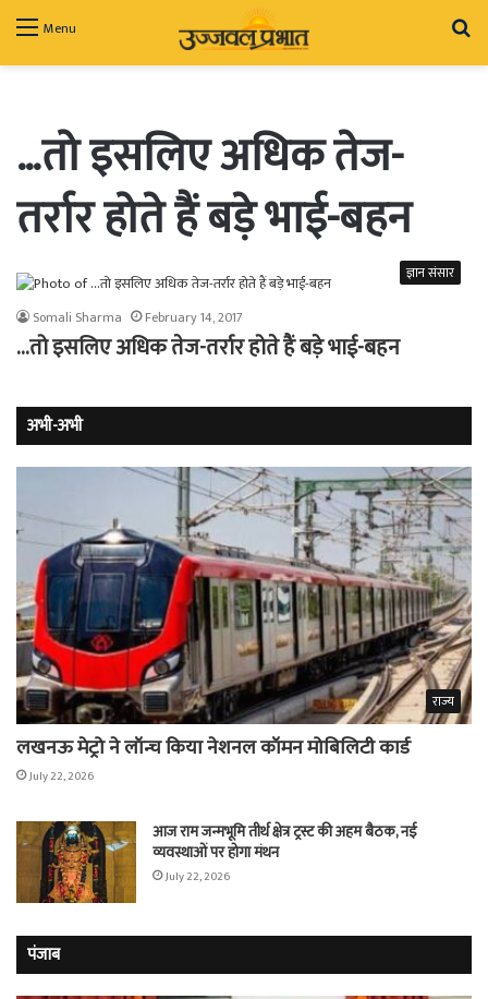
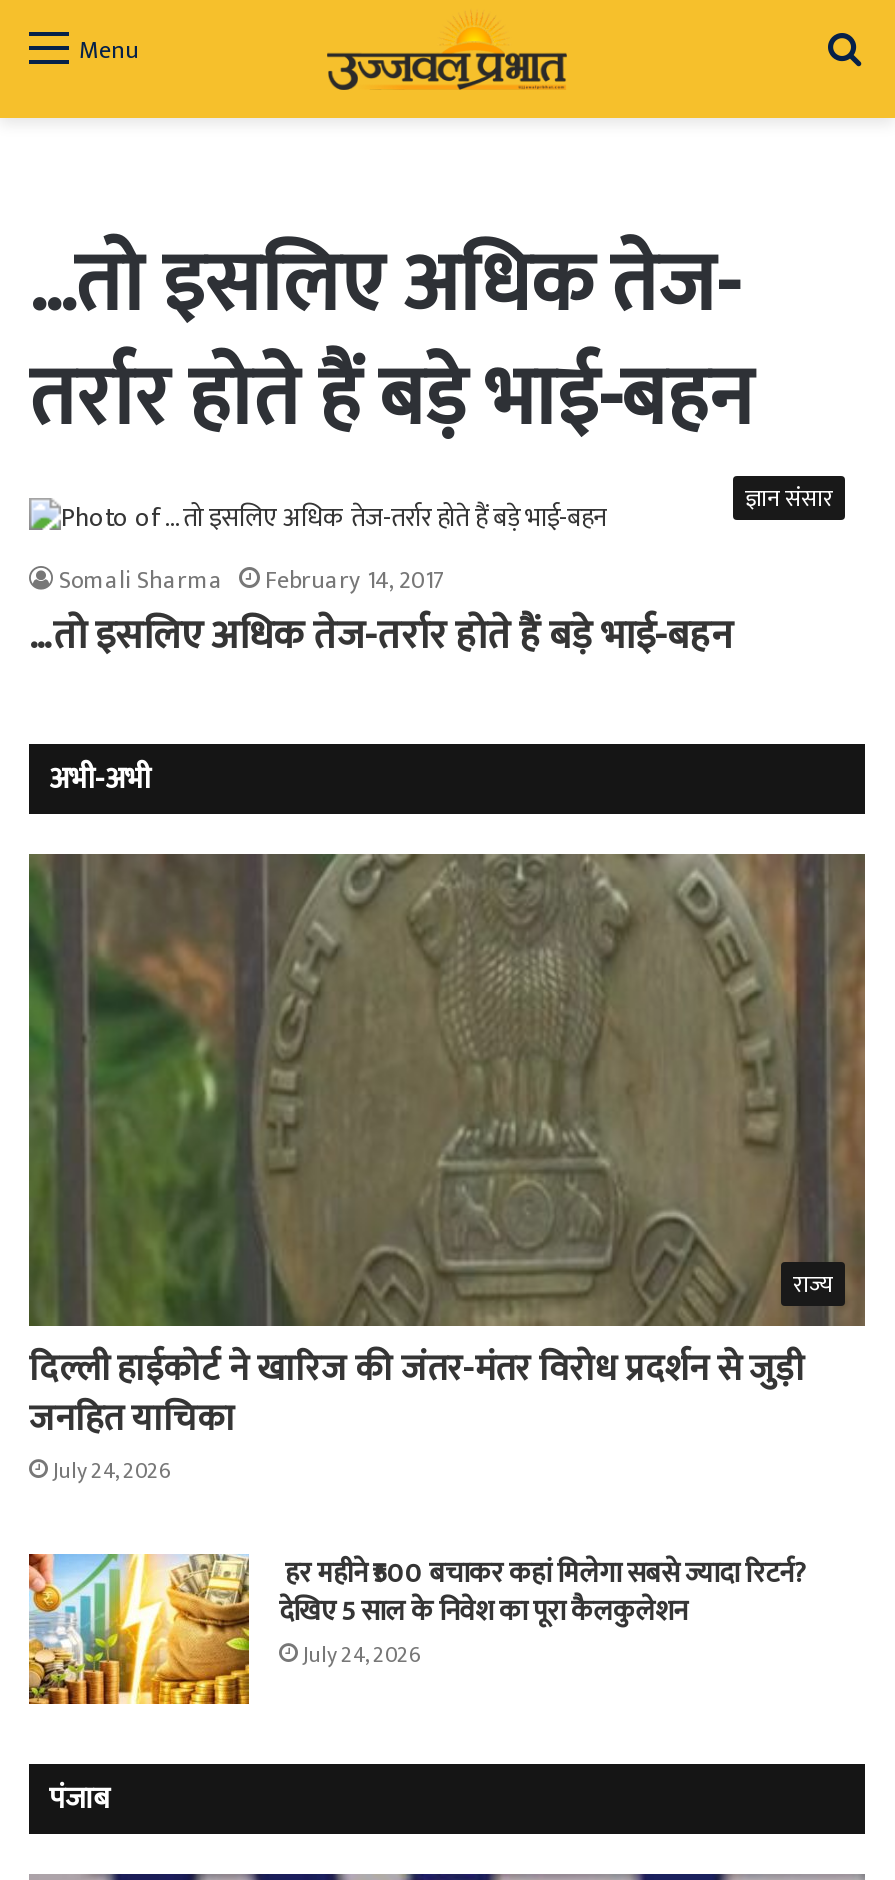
[16,467,472,786] [image] | लखनऊ मेट्रो ने लॉन्च किया नेशनल कॉमन मोबिलिटी कार्ड | July 22, 2026 -> [27,854,865,1490] [image] | दिल्ली हाईकोर्ट ने खारिज की जंतर-मंतर विरोध प्रदर्शन से जुड़ी | जनहित याचिका | July 24, 2026
[15,819,417,904] [image] | आज राम जन्मभूमि तीर्थ क्षेत्र ट्रस्ट की अहम बैठक, नई | व्यवस्थाओं पर होगा मंथन | July 22, 2026 -> [27,1550,805,1706] [image] | हर महीने ₹500 बचाकर कहां मिलेगा सबसे ज्यादा रिटर्न? | देखिए 5 साल के निवेश का पूरा कैलकुलेशन | July 24, 2026

